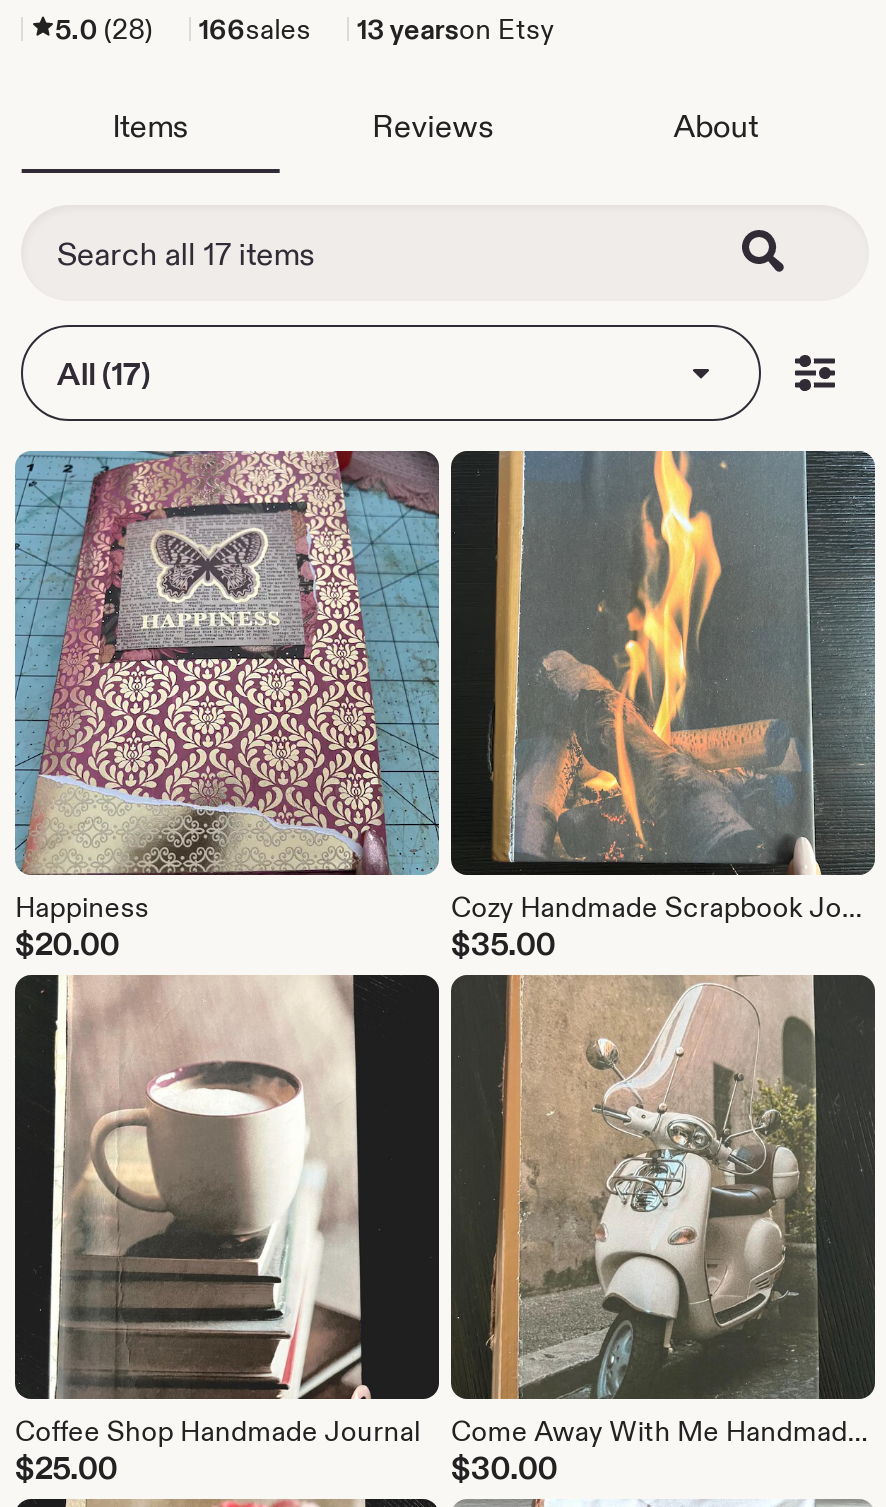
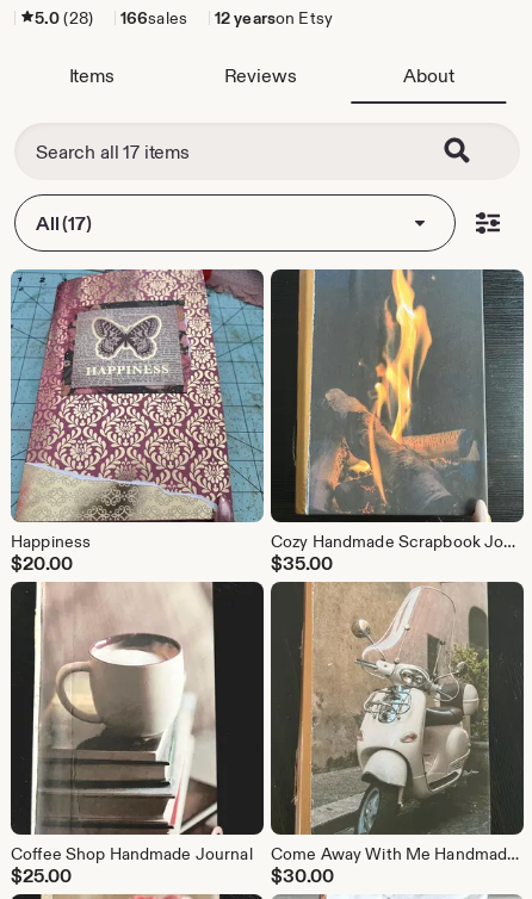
[55,11,555,47] 5.0 (28) 166sales 13 yearson Etsy -> [35,7,333,29] 5.0 (28) 166sales 12 yearson Etsy

